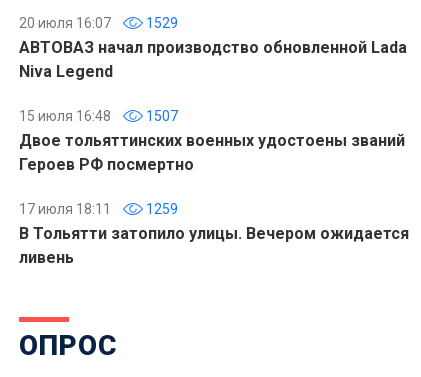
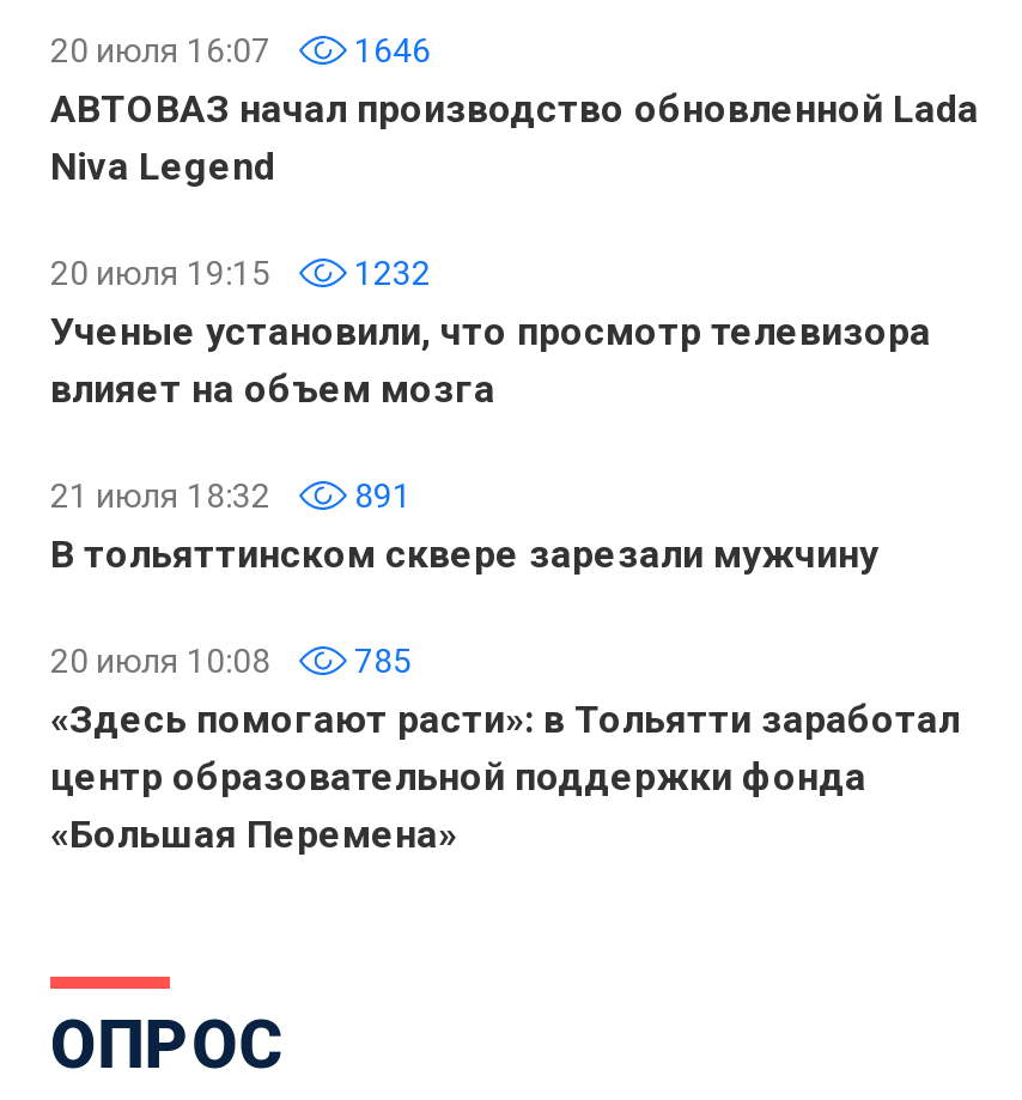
[19,15,178,31] 20 июля 16:07 1529 -> [50,30,431,68] 20 июля 16:07 1646
[19,108,409,267] 15 июля 16:48 | 1507 | Двое тольяттинских военных удостоены званий | Героев РФ посмертно | 17 июля 18:11 | 1259 | В Тольятти затопило улицы. Вечером ожидается | ливень -> [50,253,960,856] 20 июля 19:15 | 1232 | Ученые установили, что просмотр телевизора | влияет на объем мозга | 21 июля 18:32 | 891 | В тольяттинском сквере зарезали мужчину | 20 июля 10:08 | 785 | «Здесь помогают расти»: в Тольятти заработал | центр образовательной поддержки фонда | «Большая Перемена»

